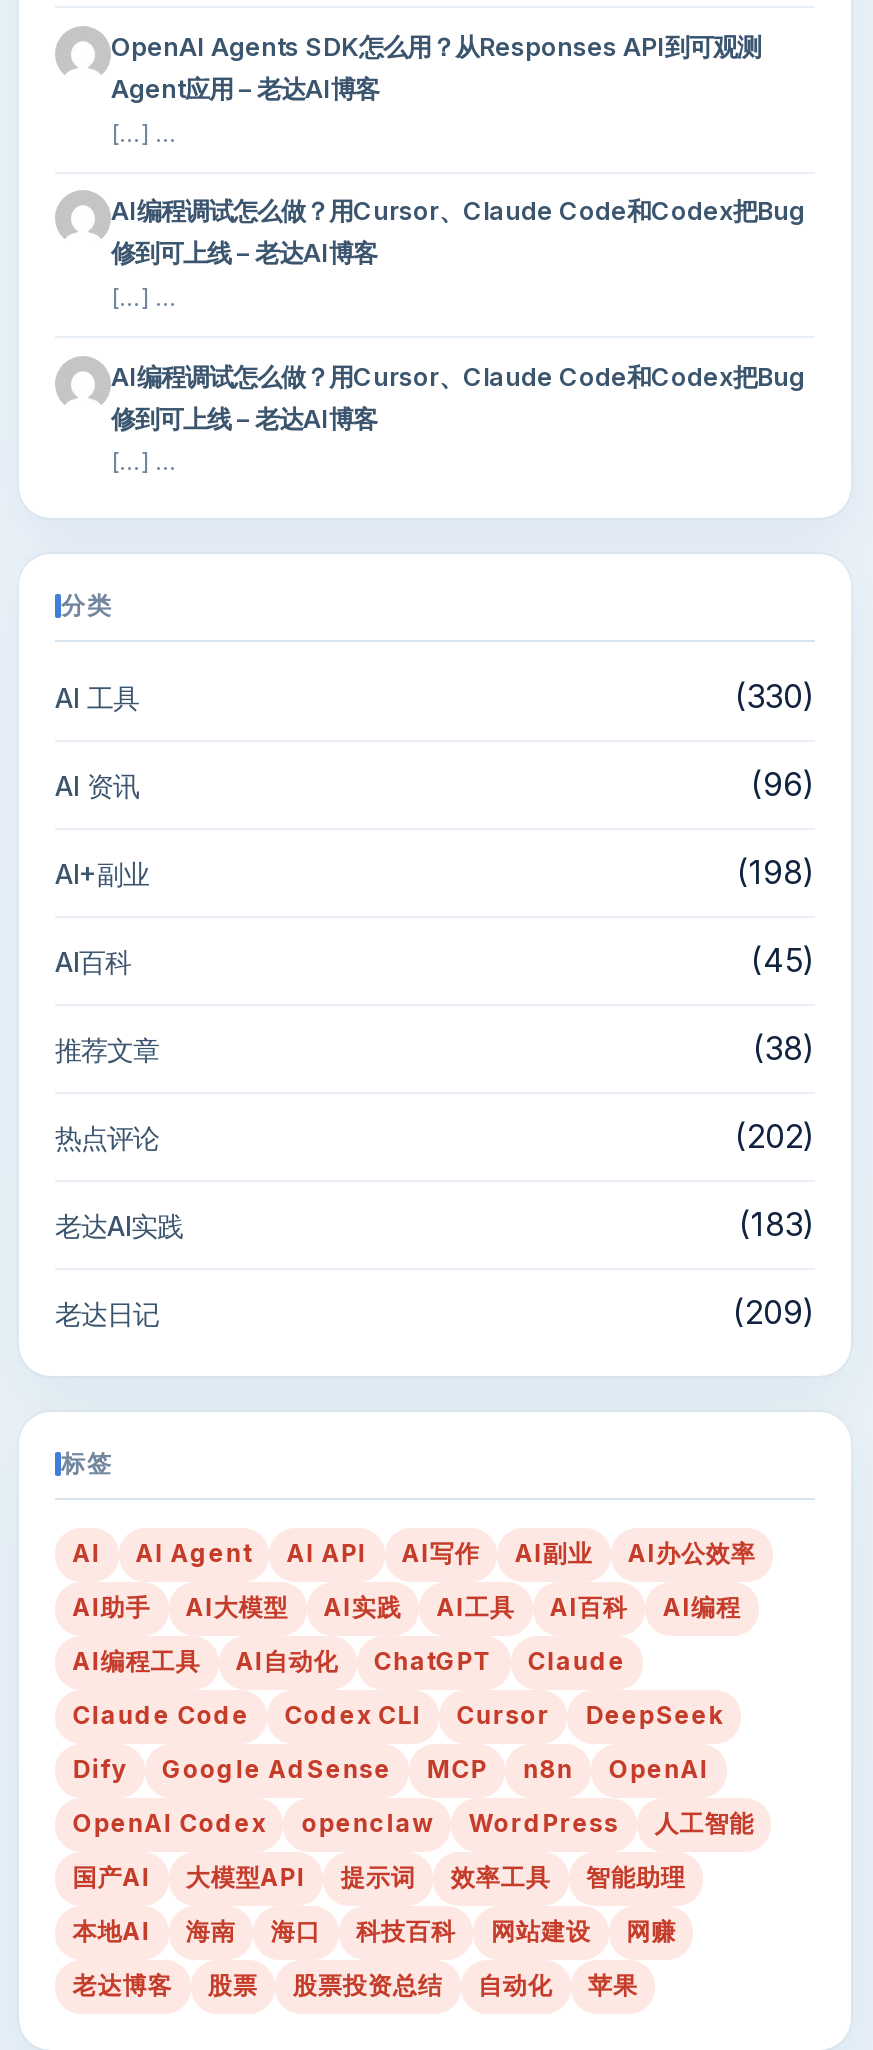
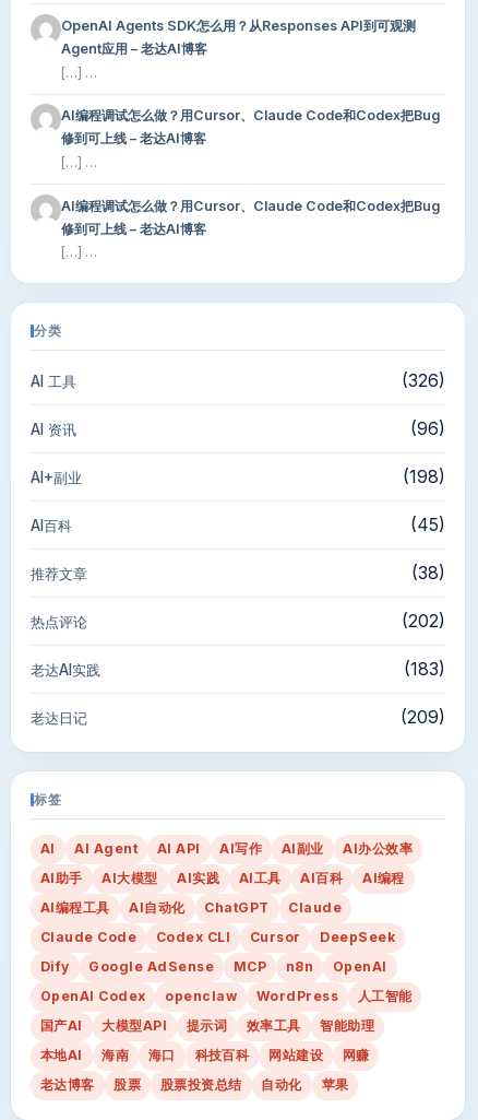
[735,676,815,716] (330) -> [402,370,445,391] (326)

